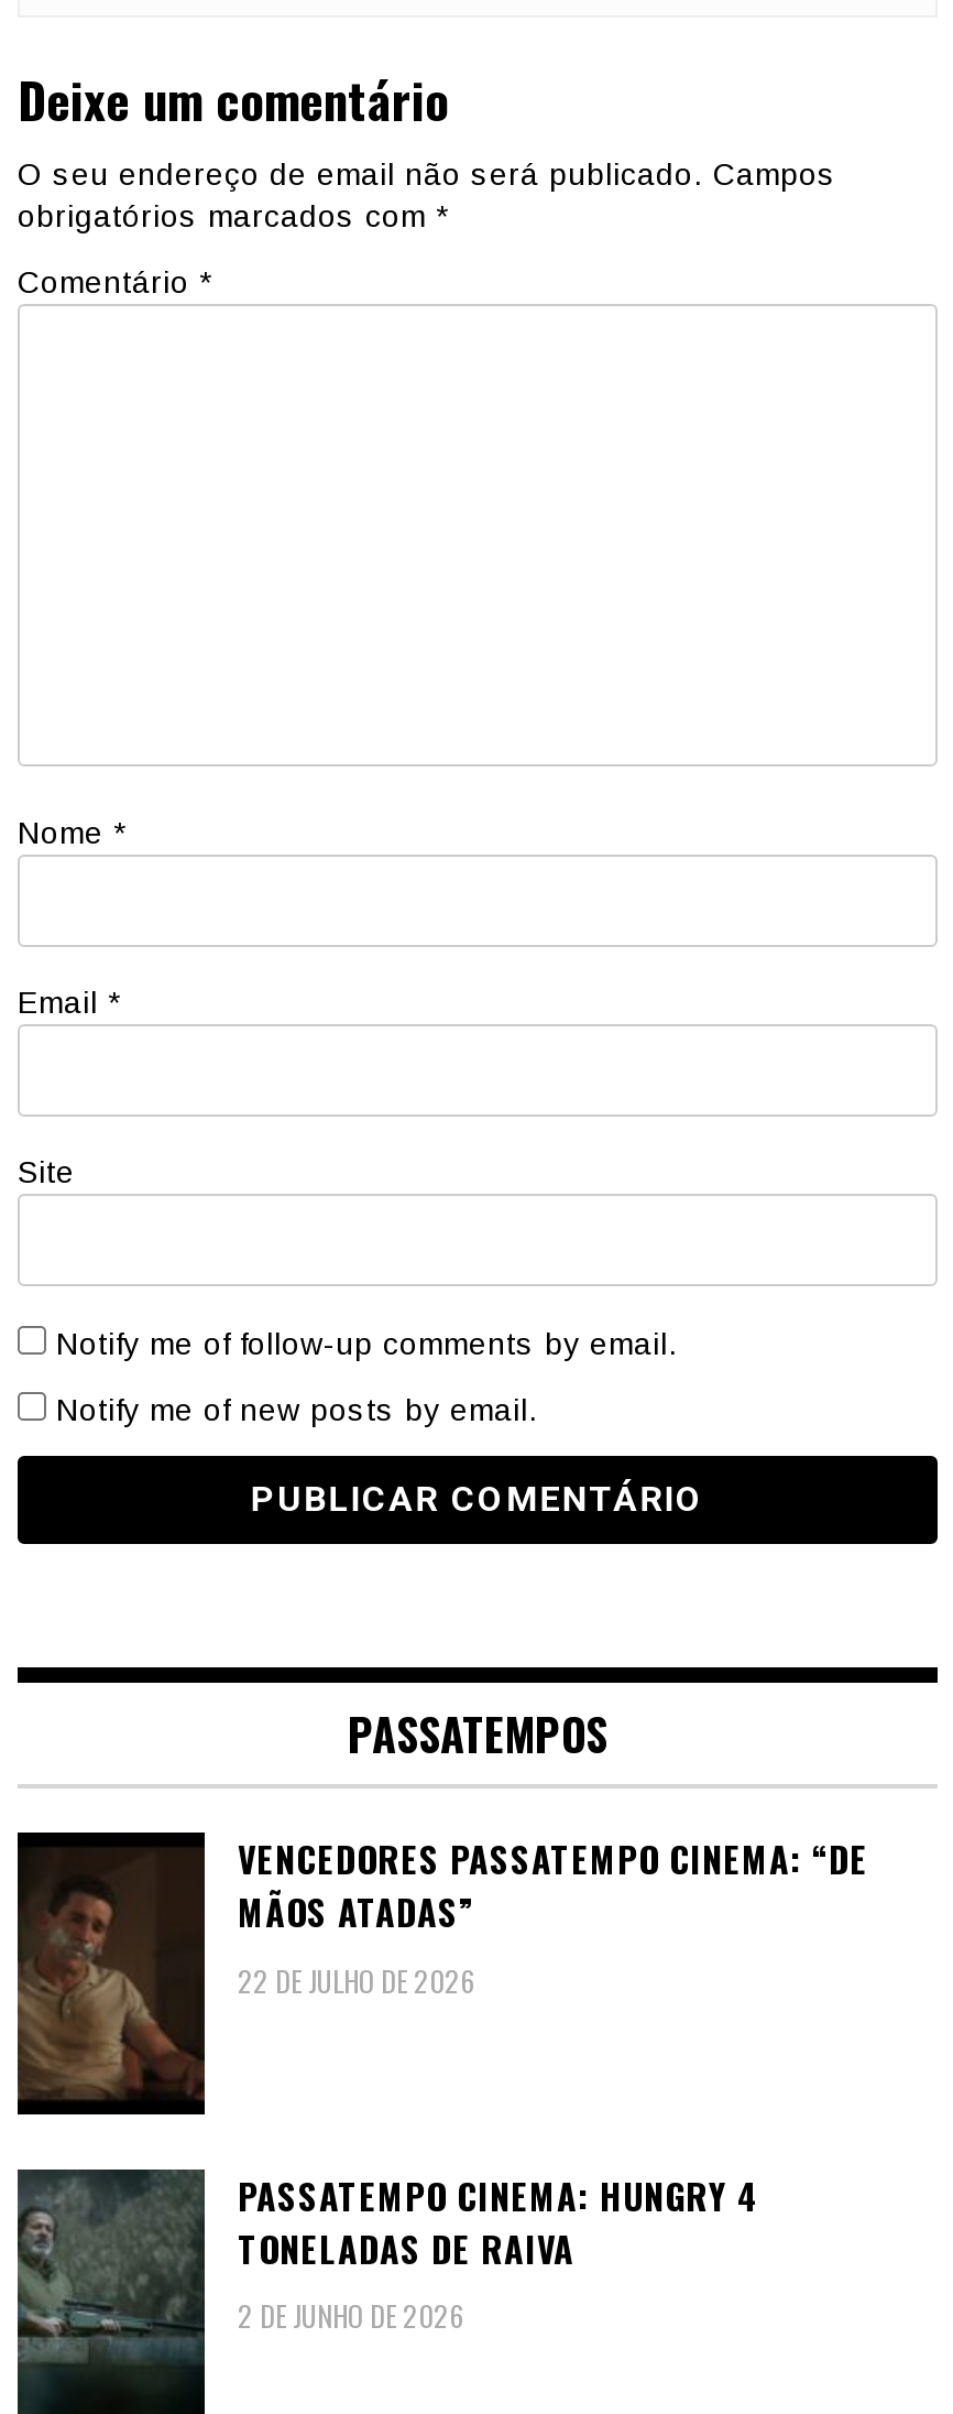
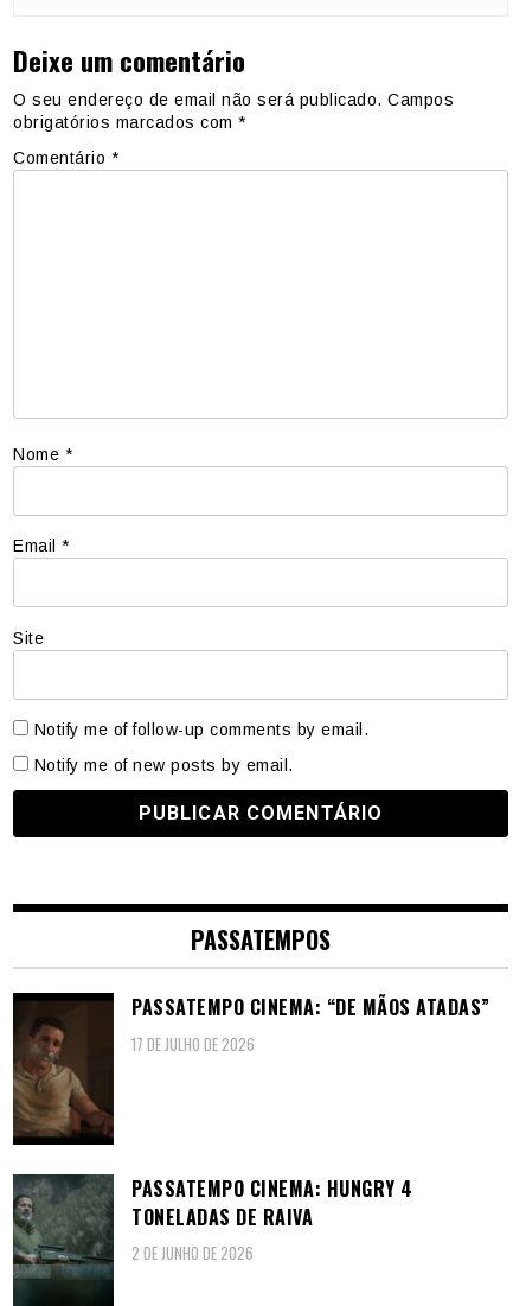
[238,1833,868,2002] VENCEDORES PASSATEMPO CINEMA: “DE | MÃOS ATADAS” | 22 DE JULHO DE 2026 -> [131,993,490,1055] PASSATEMPO CINEMA: “DE MÃOS ATADAS” | 17 DE JULHO DE 2026

